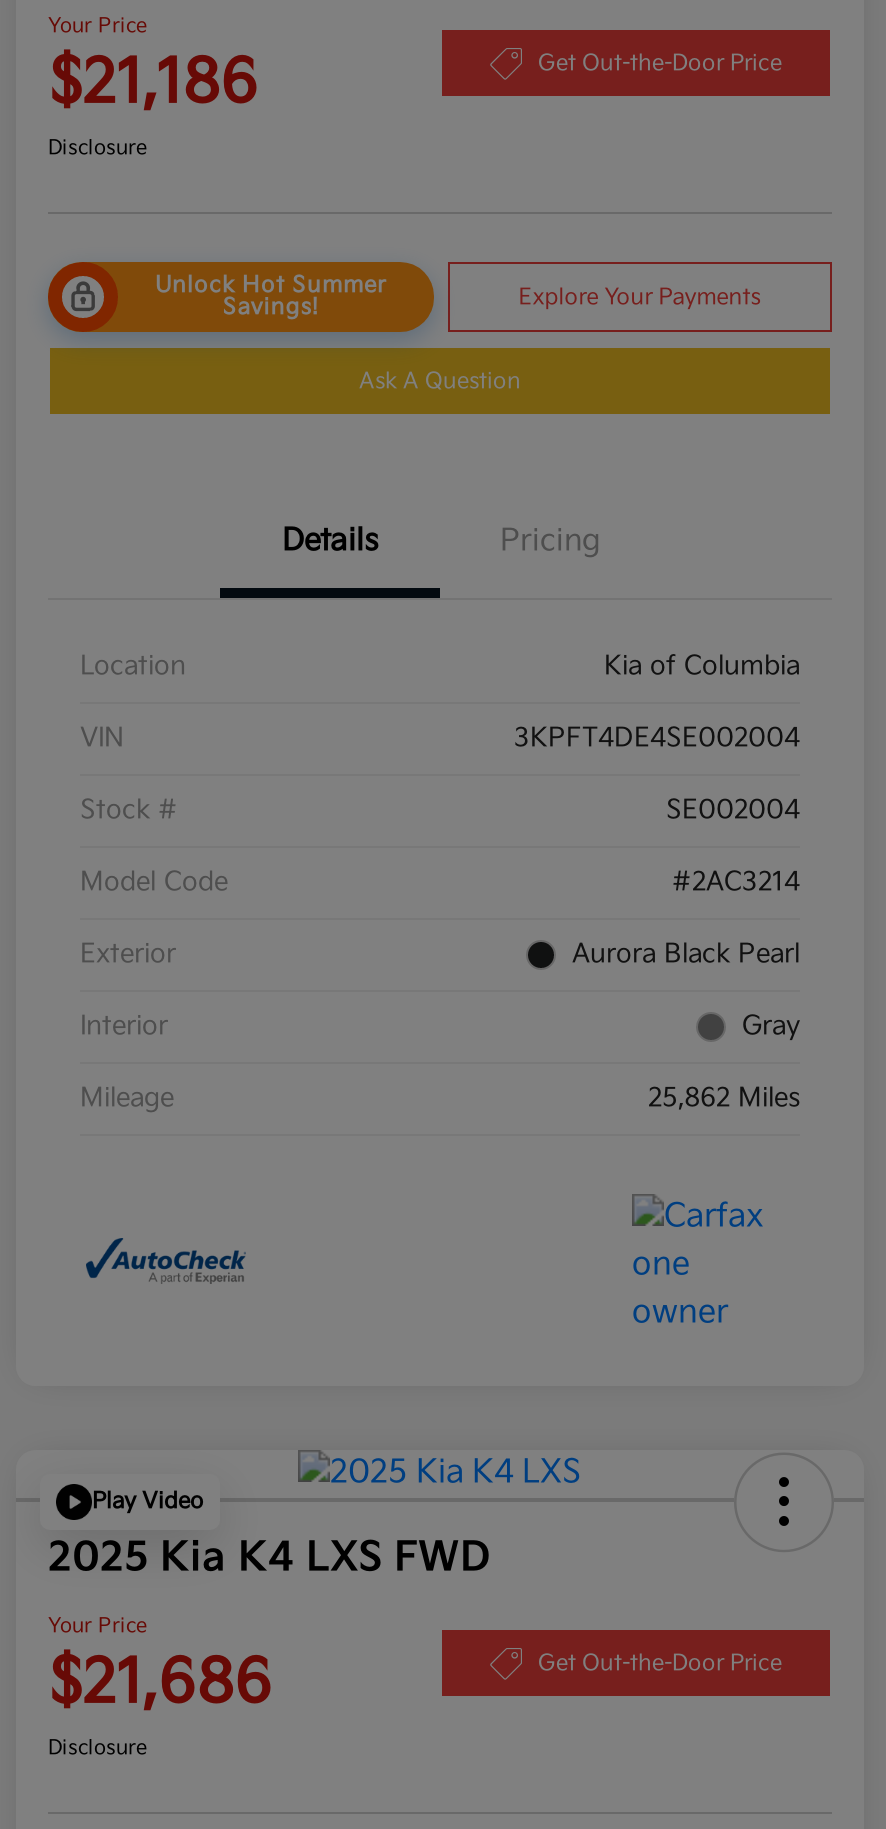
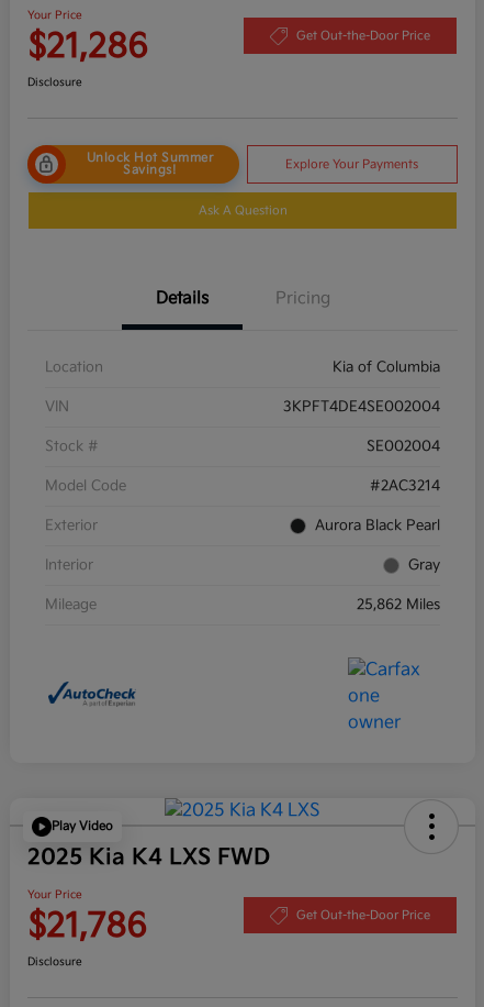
[48,48,258,120] $21,186 -> [27,27,148,67] $21,286
[48,1648,272,1720] $21,686 -> [27,907,147,946] $21,786

